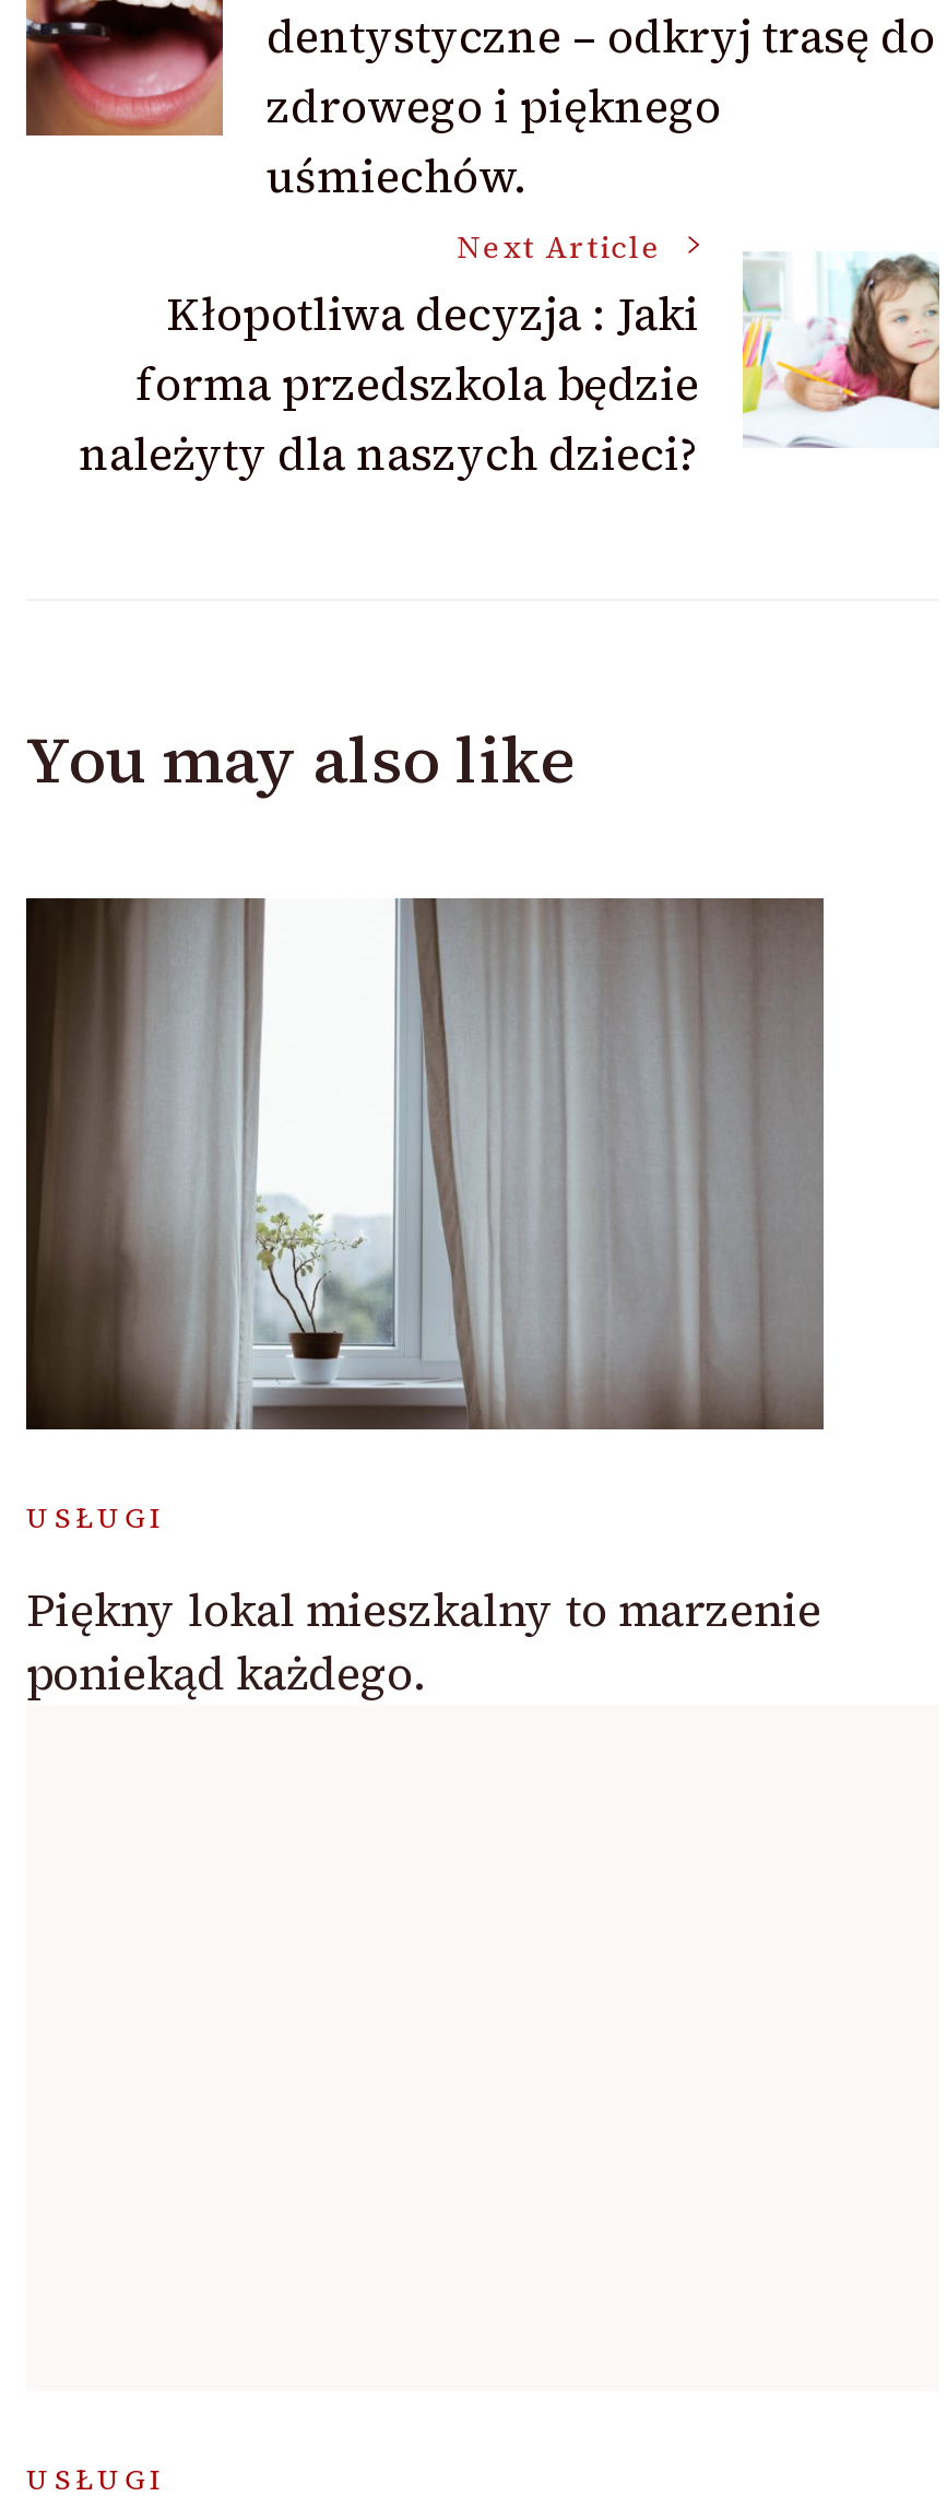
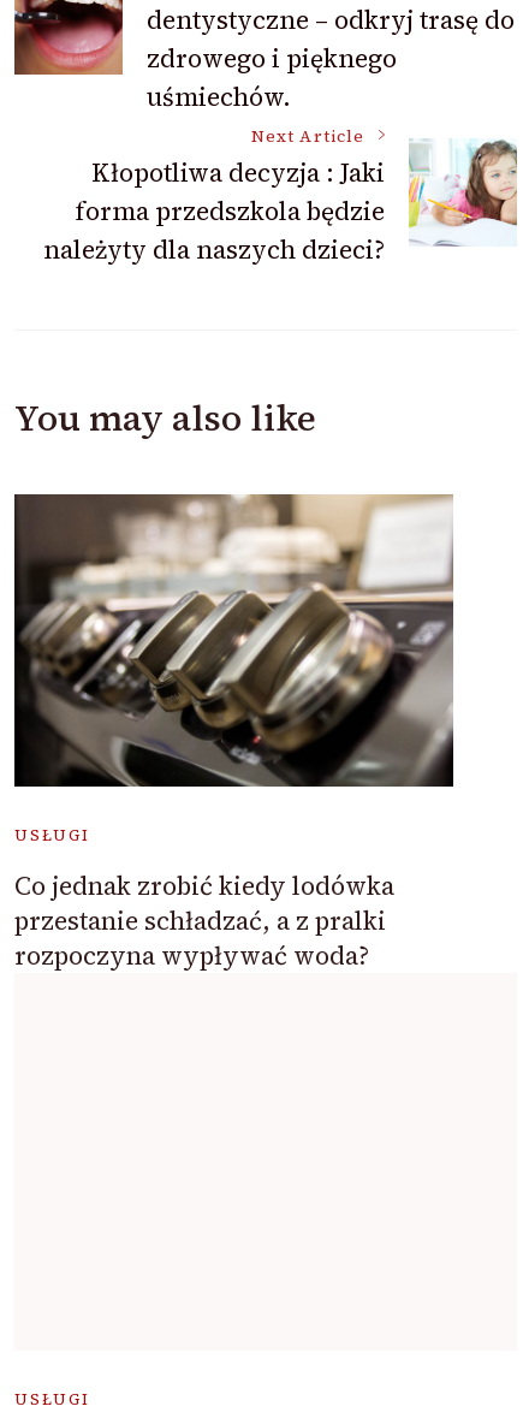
[26,896,826,1432] [image] -> [17,493,454,788] [image]
[26,1578,821,1705] Piękny lokal mieszkalny to marzenie | poniekąd każdego. -> [14,868,394,973] Co jednak zrobić kiedy lodówka | przestanie schładzać, a z pralki | rozpoczyna wypływać woda?

